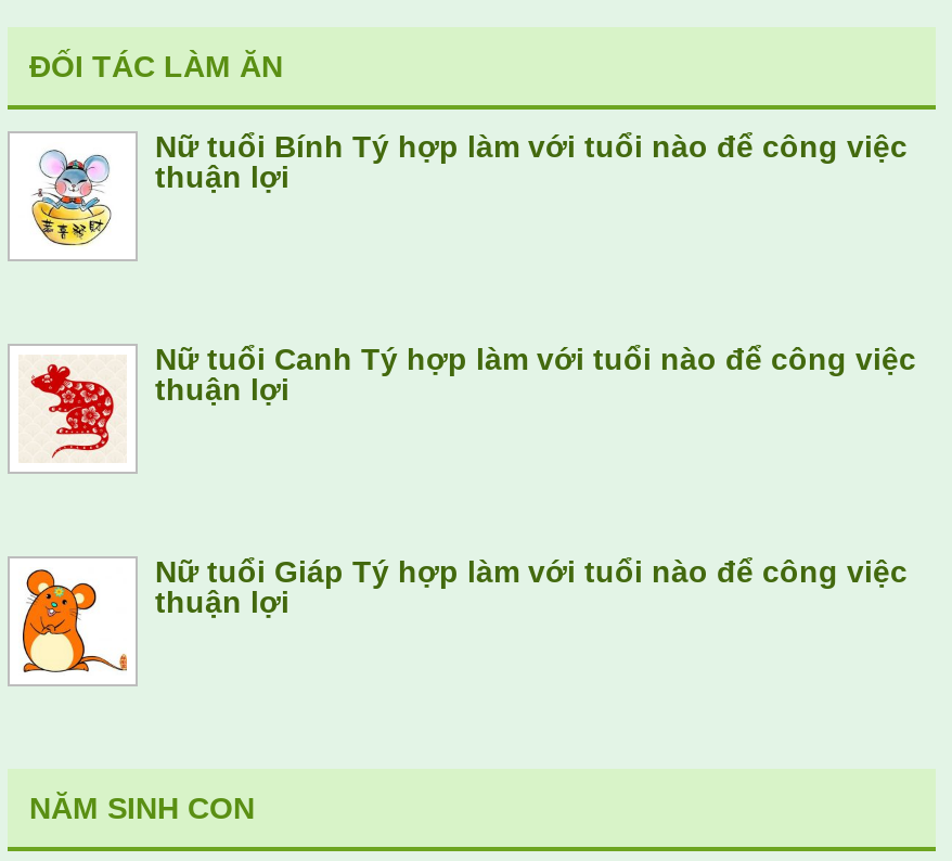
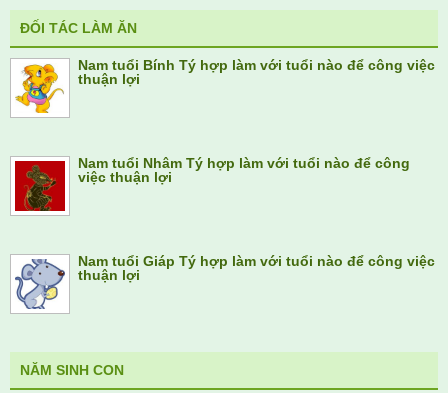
[21,129,908,250] [image] | Nữ tuổi Bính Tý hợp làm với tuổi nào để công việc -> [15,57,435,114] [image] | Nam tuổi Bính Tý hợp làm với tuổi nào để công việc
[18,341,916,463] [image] | Nữ tuổi Canh Tý hợp làm với tuổi nào để công việc | thuận lợi -> [14,155,410,212] [image] | Nam tuổi Nhâm Tý hợp làm với tuổi nào để công | việc thuận lợi
[18,554,908,676] [image] | Nữ tuổi Giáp Tý hợp làm với tuổi nào để công việc -> [14,253,435,310] [image] | Nam tuổi Giáp Tý hợp làm với tuổi nào để công việc

